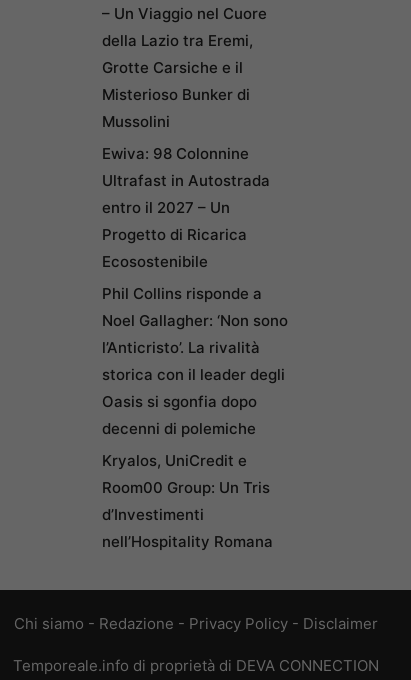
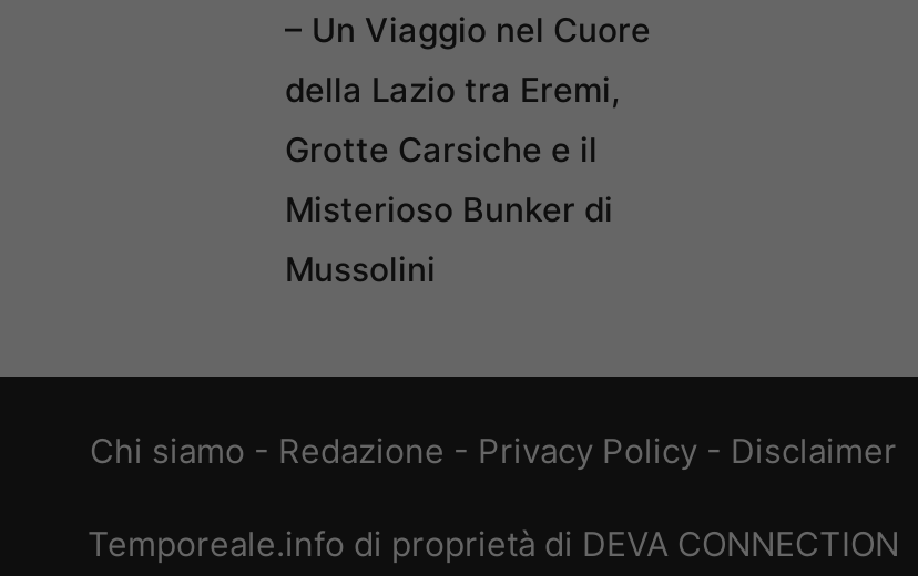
[102,144,288,551] Ewiva: 98 Colonnine | Ultrafast in Autostrada | entro il 2027 – Un | Progetto di Ricarica | Ecosostenibile | Phil Collins risponde a | Noel Gallagher: ‘Non sono | l’Anticristo’. La rivalità | storica con il leader degli | Oasis si sgonfia dopo | decenni di polemiche | Kryalos, UniCredit e | Room00 Group: Un Tris | d’Investimenti | nell’Hospitality Romana -> none

